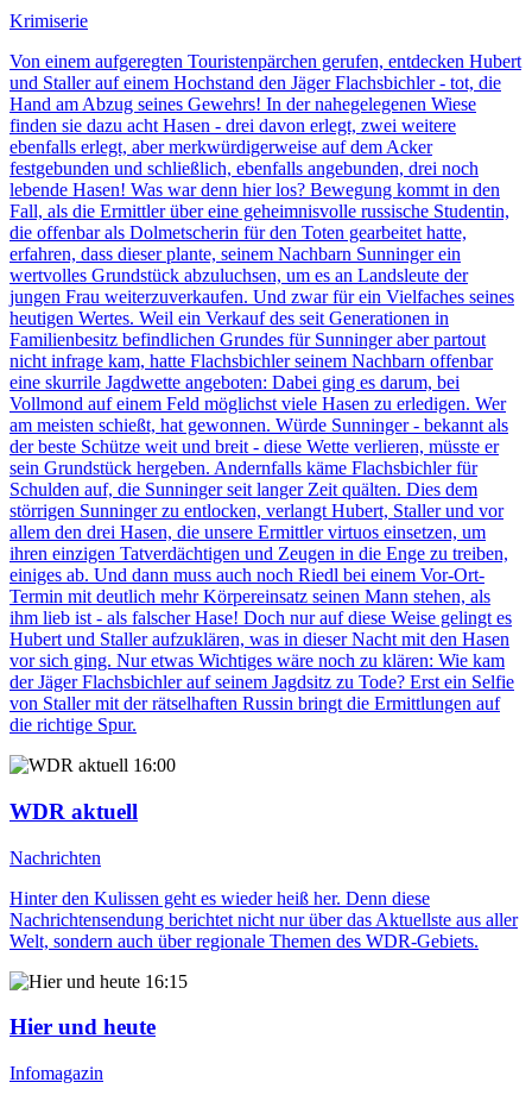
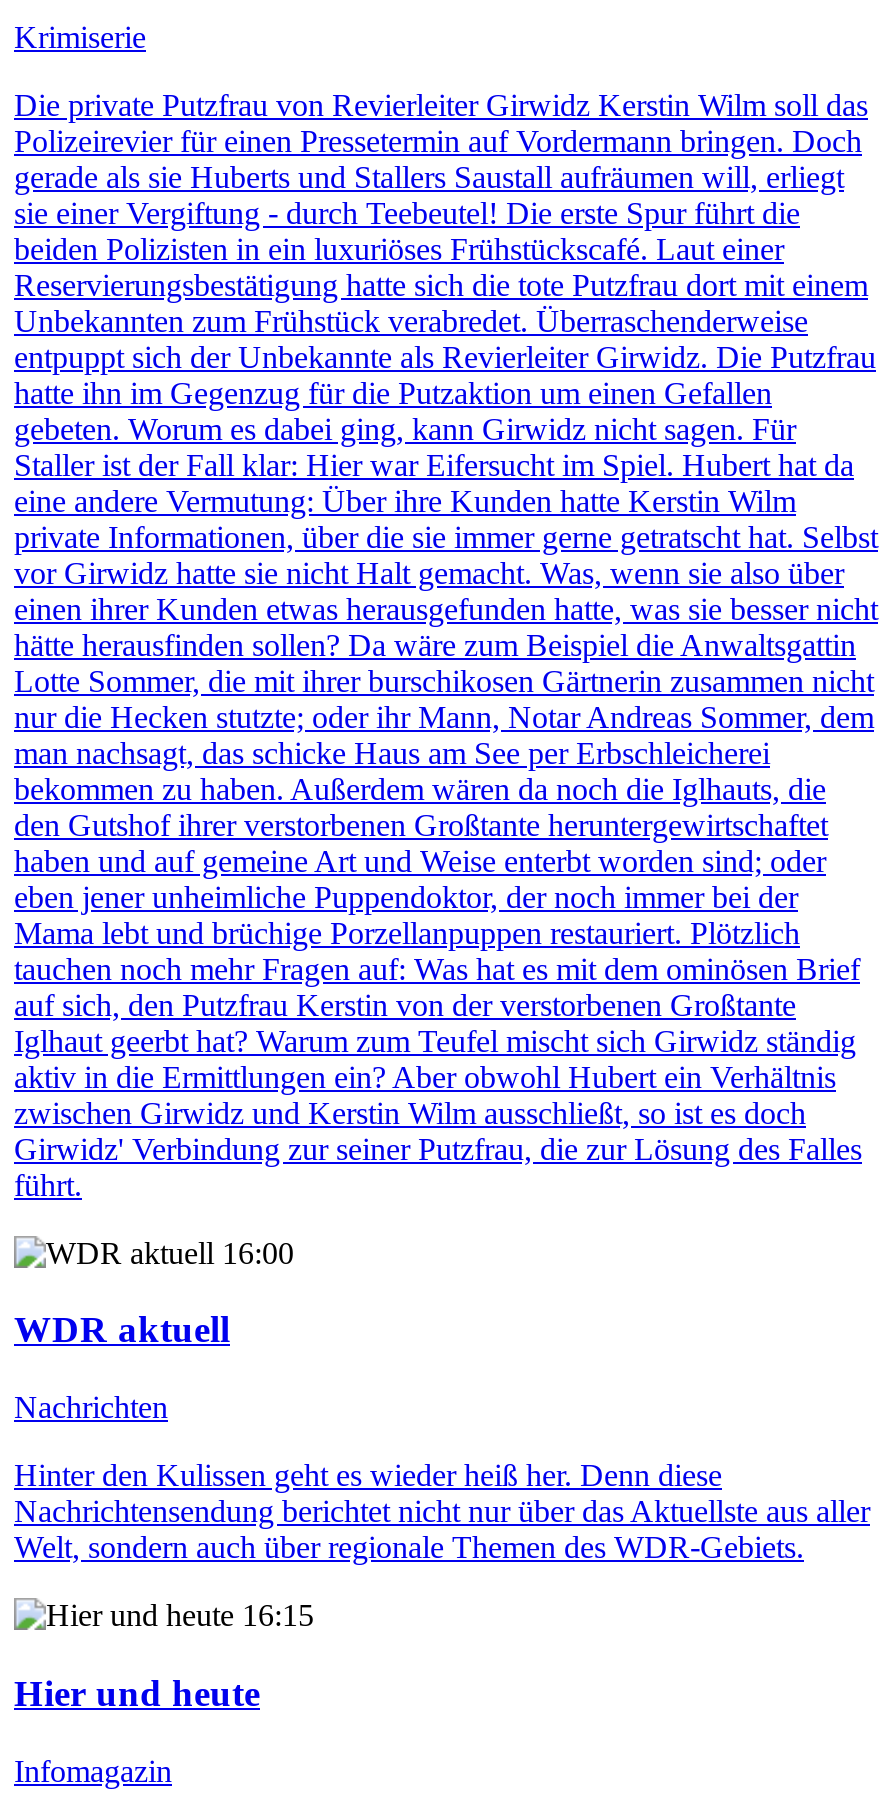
[9,51,521,735] Von einem aufgeregten Touristenpärchen gerufen, entdecken Hubert | und Staller auf einem Hochstand den Jäger Flachsbichler - tot, die | Hand am Abzug seines Gewehrs! In der nahegelegenen Wiese | finden sie dazu acht Hasen - drei davon erlegt, zwei weitere | ebenfalls erlegt, aber merkwürdigerweise auf dem Acker | festgebunden und schließlich, ebenfalls angebunden, drei noch | lebende Hasen! Was war denn hier los? Bewegung kommt in den | Fall, als die Ermittler über eine geheimnisvolle russische Studentin, | die offenbar als Dolmetscherin für den Toten gearbeitet hatte, | erfahren, dass dieser plante, seinem Nachbarn Sunninger ein | wertvolles Grundstück abzuluchsen, um es an Landsleute der | jungen Frau weiterzuverkaufen. Und zwar für ein Vielfaches seines | heutigen Wertes. Weil ein Verkauf des seit Generationen in | Familienbesitz befindlichen Grundes für Sunninger aber partout | nicht infrage kam, hatte Flachsbichler seinem Nachbarn offenbar | eine skurrile Jagdwette angeboten: Dabei ging es darum, bei | Vollmond auf einem Feld möglichst viele Hasen zu erledigen. Wer | am meisten schießt, hat gewonnen. Würde Sunninger - bekannt als | der beste Schütze weit und breit - diese Wette verlieren, müsste er | sein Grundstück hergeben. Andernfalls käme Flachsbichler für | Schulden auf, die Sunninger seit langer Zeit quälten. Dies dem | störrigen Sunninger zu entlocken, verlangt Hubert, Staller und vor | allem den drei Hasen, die unsere Ermittler virtuos einsetzen, um | ihren einzigen Tatverdächtigen und Zeugen in die Enge zu treiben, | einiges ab. Und dann muss auch noch Riedl bei einem Vor-Ort- | Termin mit deutlich mehr Körpereinsatz seinen Mann stehen, als | ihm lieb ist - als falscher Hase! Doch nur auf diese Weise gelingt es | Hubert und Staller aufzuklären, was in dieser Nacht mit den Hasen | vor sich ging. Nur etwas Wichtiges wäre noch zu klären: Wie kam | der Jäger Flachsbichler auf seinem Jagdsitz zu Tode? Erst ein Selfie | von Staller mit der rätselhaften Russin bringt die Ermittlungen auf | die richtige Spur. -> [14,87,878,1201] Die private Putzfrau von Revierleiter Girwidz Kerstin Wilm soll das | Polizeirevier für einen Pressetermin auf Vordermann bringen. Doch | gerade als sie Huberts und Stallers Saustall aufräumen will, erliegt | sie einer Vergiftung - durch Teebeutel! Die erste Spur führt die | beiden Polizisten in ein luxuriöses Frühstückscafé. Laut einer | Reservierungsbestätigung hatte sich die tote Putzfrau dort mit einem | Unbekannten zum Frühstück verabredet. Überraschenderweise | entpuppt sich der Unbekannte als Revierleiter Girwidz. Die Putzfrau | hatte ihn im Gegenzug für die Putzaktion um einen Gefallen | gebeten. Worum es dabei ging, kann Girwidz nicht sagen. Für | Staller ist der Fall klar: Hier war Eifersucht im Spiel. Hubert hat da | eine andere Vermutung: Über ihre Kunden hatte Kerstin Wilm | private Informationen, über die sie immer gerne getratscht hat. Selbst | vor Girwidz hatte sie nicht Halt gemacht. Was, wenn sie also über | einen ihrer Kunden etwas herausgefunden hatte, was sie besser nicht | hätte herausfinden sollen? Da wäre zum Beispiel die Anwaltsgattin | Lotte Sommer, die mit ihrer burschikosen Gärtnerin zusammen nicht | nur die Hecken stutzte; oder ihr Mann, Notar Andreas Sommer, dem | man nachsagt, das schicke Haus am See per Erbschleicherei | bekommen zu haben. Außerdem wären da noch die Iglhauts, die | den Gutshof ihrer verstorbenen Großtante heruntergewirtschaftet | haben und auf gemeine Art und Weise enterbt worden sind; oder | eben jener unheimliche Puppendoktor, der noch immer bei der | Mama lebt und brüchige Porzellanpuppen restauriert. Plötzlich | tauchen noch mehr Fragen auf: Was hat es mit dem ominösen Brief | auf sich, den Putzfrau Kerstin von der verstorbenen Großtante | Iglhaut geerbt hat? Warum zum Teufel mischt sich Girwidz ständig | aktiv in die Ermittlungen ein? Aber obwohl Hubert ein Verhältnis | zwischen Girwidz und Kerstin Wilm ausschließt, so ist es doch | Girwidz' Verbindung zur seiner Putzfrau, die zur Lösung des Falles | führt.

